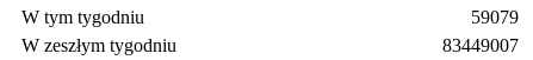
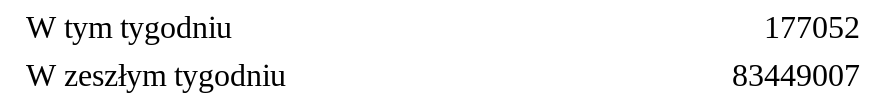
[471,7,519,27] 59079 -> [764,10,860,44] 177052

